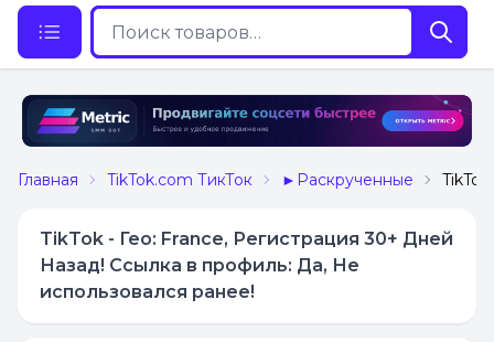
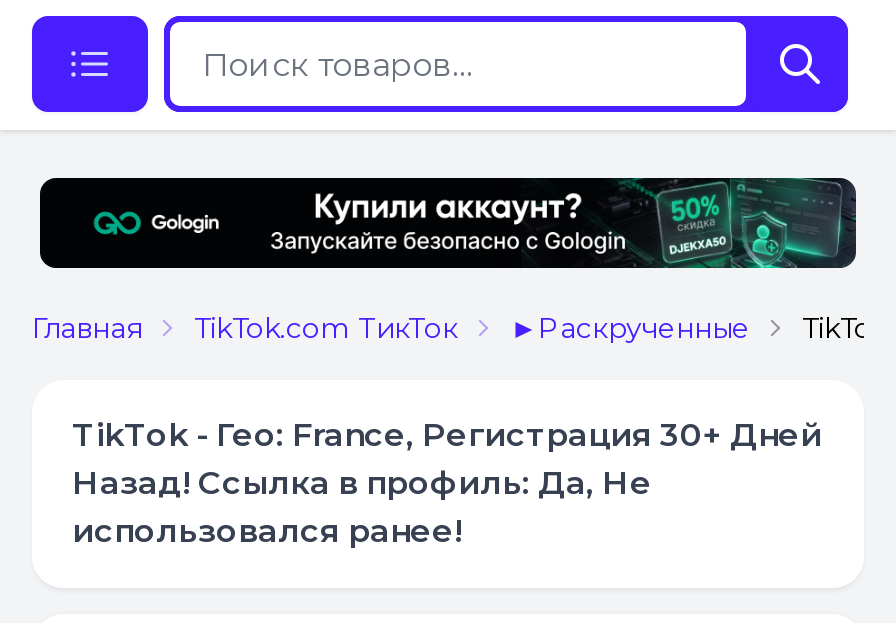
[22,94,472,148] [image] -> [40,176,856,270] [image]

